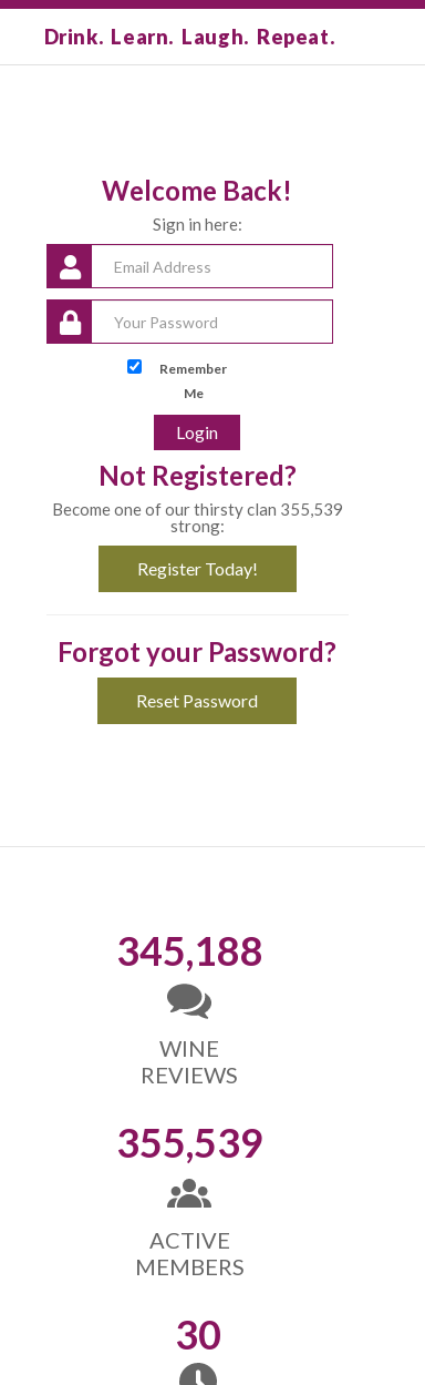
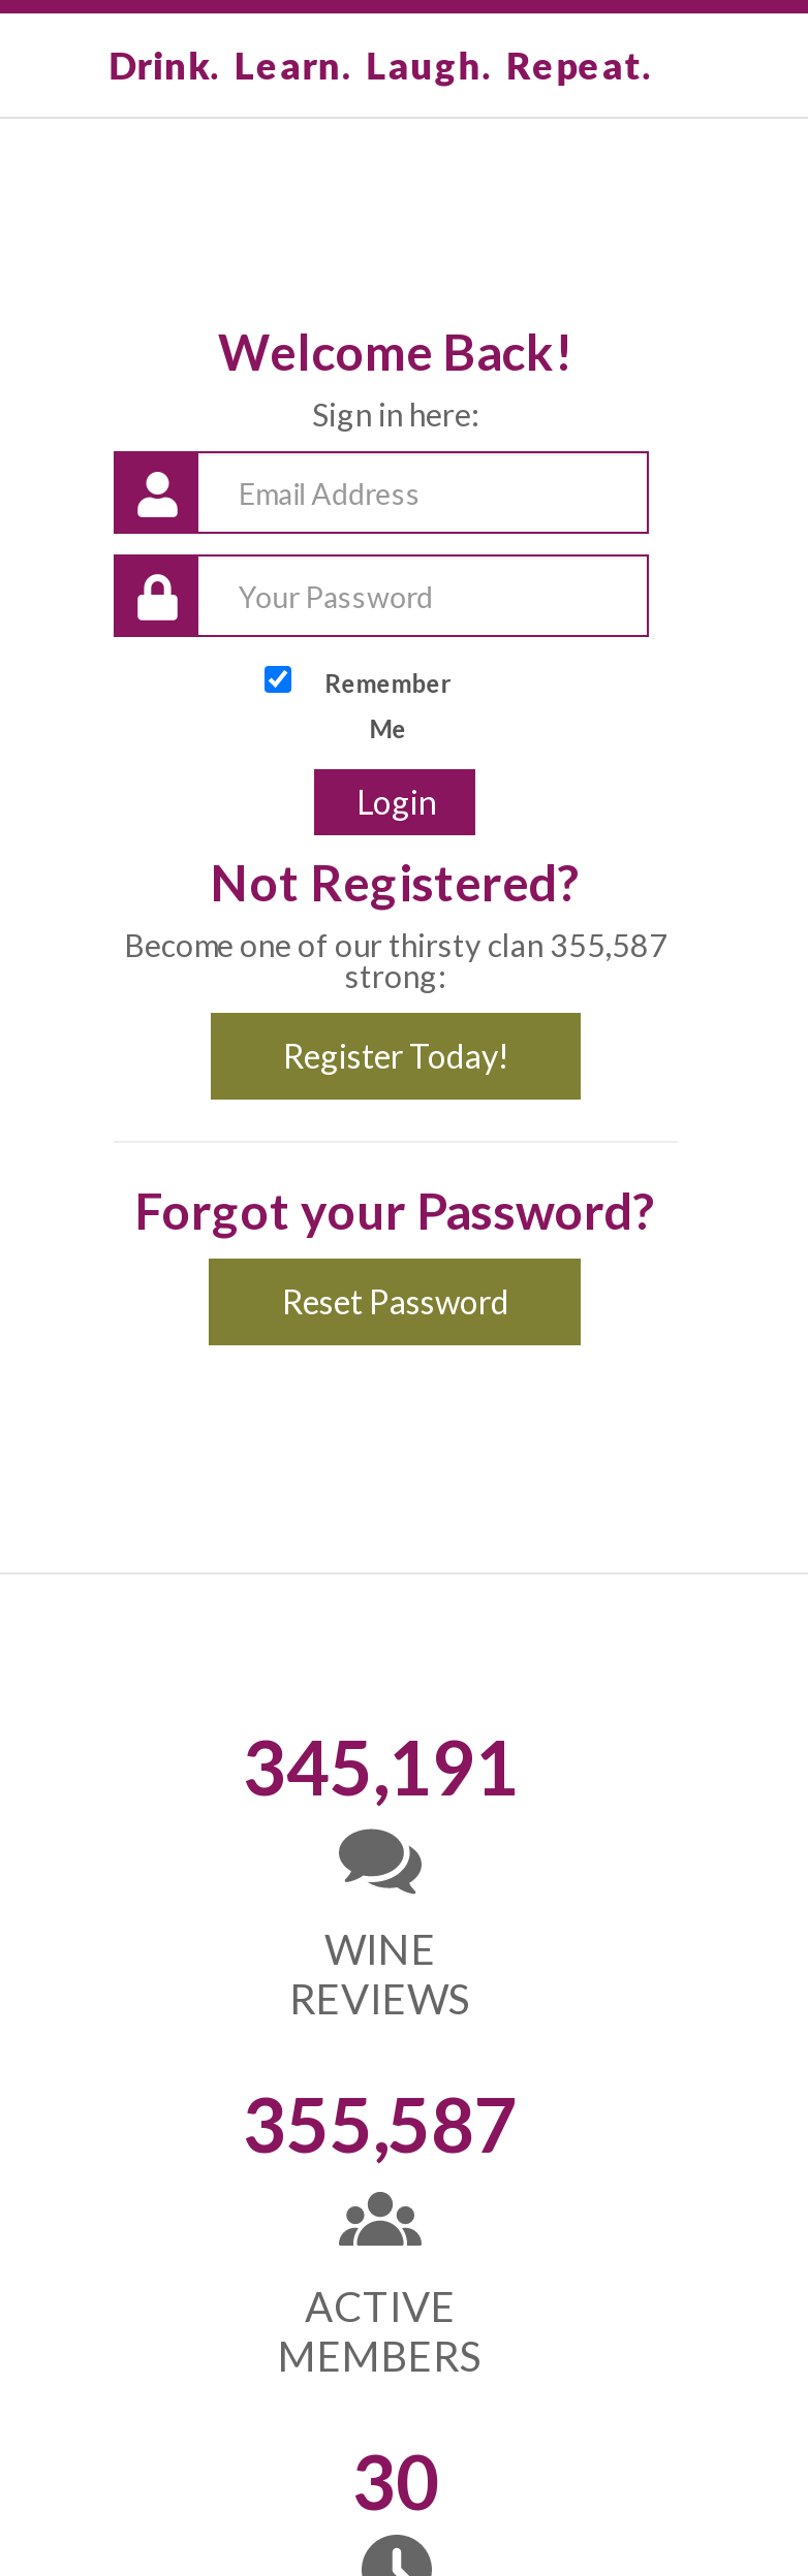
[52,499,343,519] Become one of our thirsty clan 355,539 -> [124,926,667,963] Become one of our thirsty clan 355,587
[116,926,263,975] 345,188 -> [243,1721,518,1812] 345,191
[116,1118,263,1167] 355,539 -> [243,2078,518,2169] 355,587

